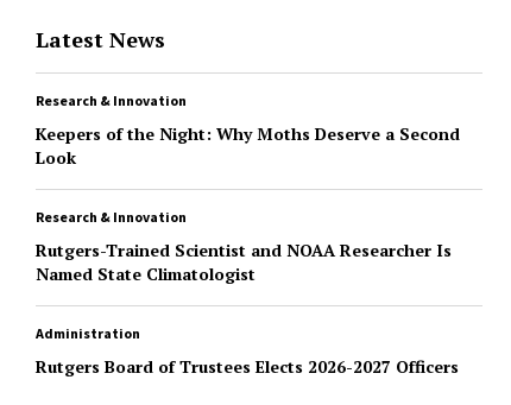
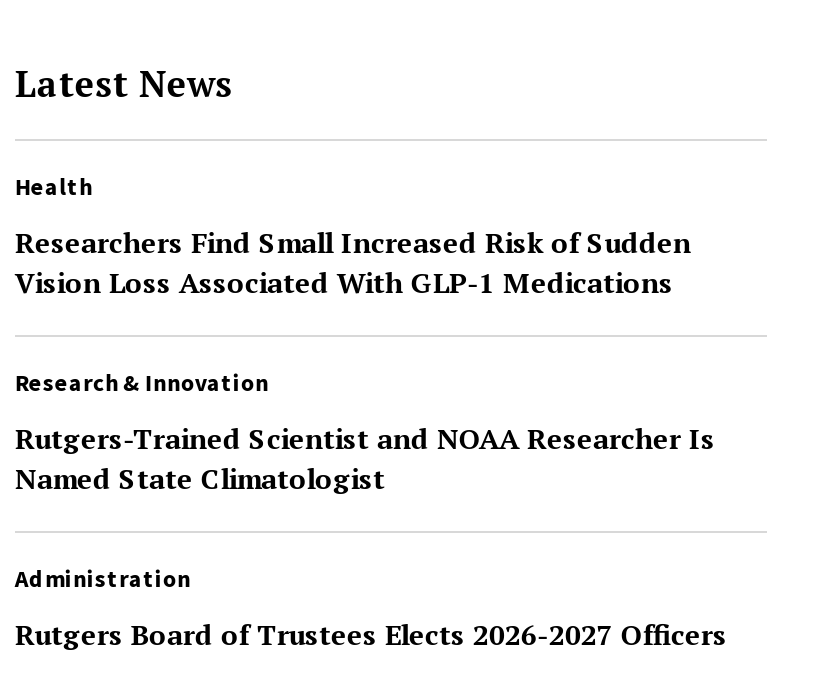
[35,91,186,109] Research & Innovation -> [15,171,93,201] Health
[35,122,460,168] Keepers of the Night: Why Moths Deserve a Second | Look -> [15,223,691,301] Researchers Find Small Increased Risk of Sudden | Vision Loss Associated With GLP-1 Medications

